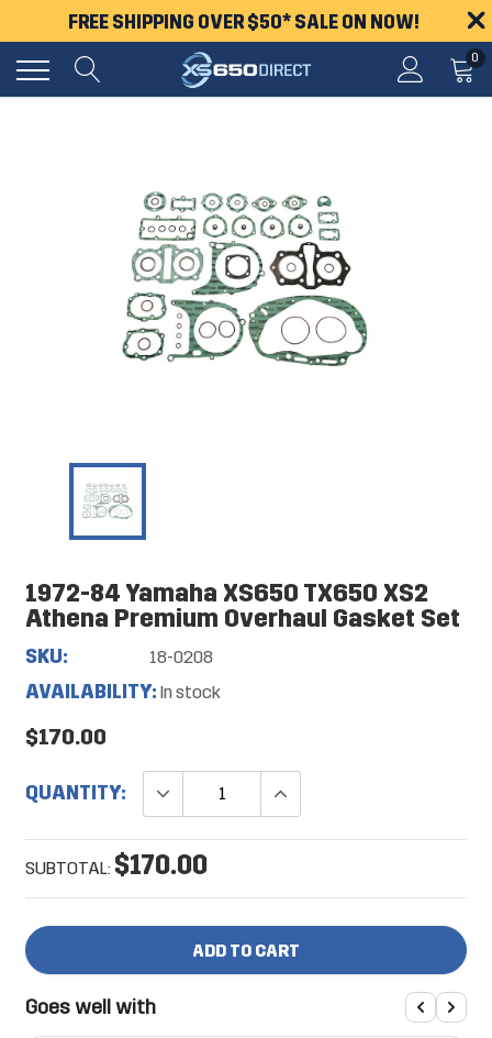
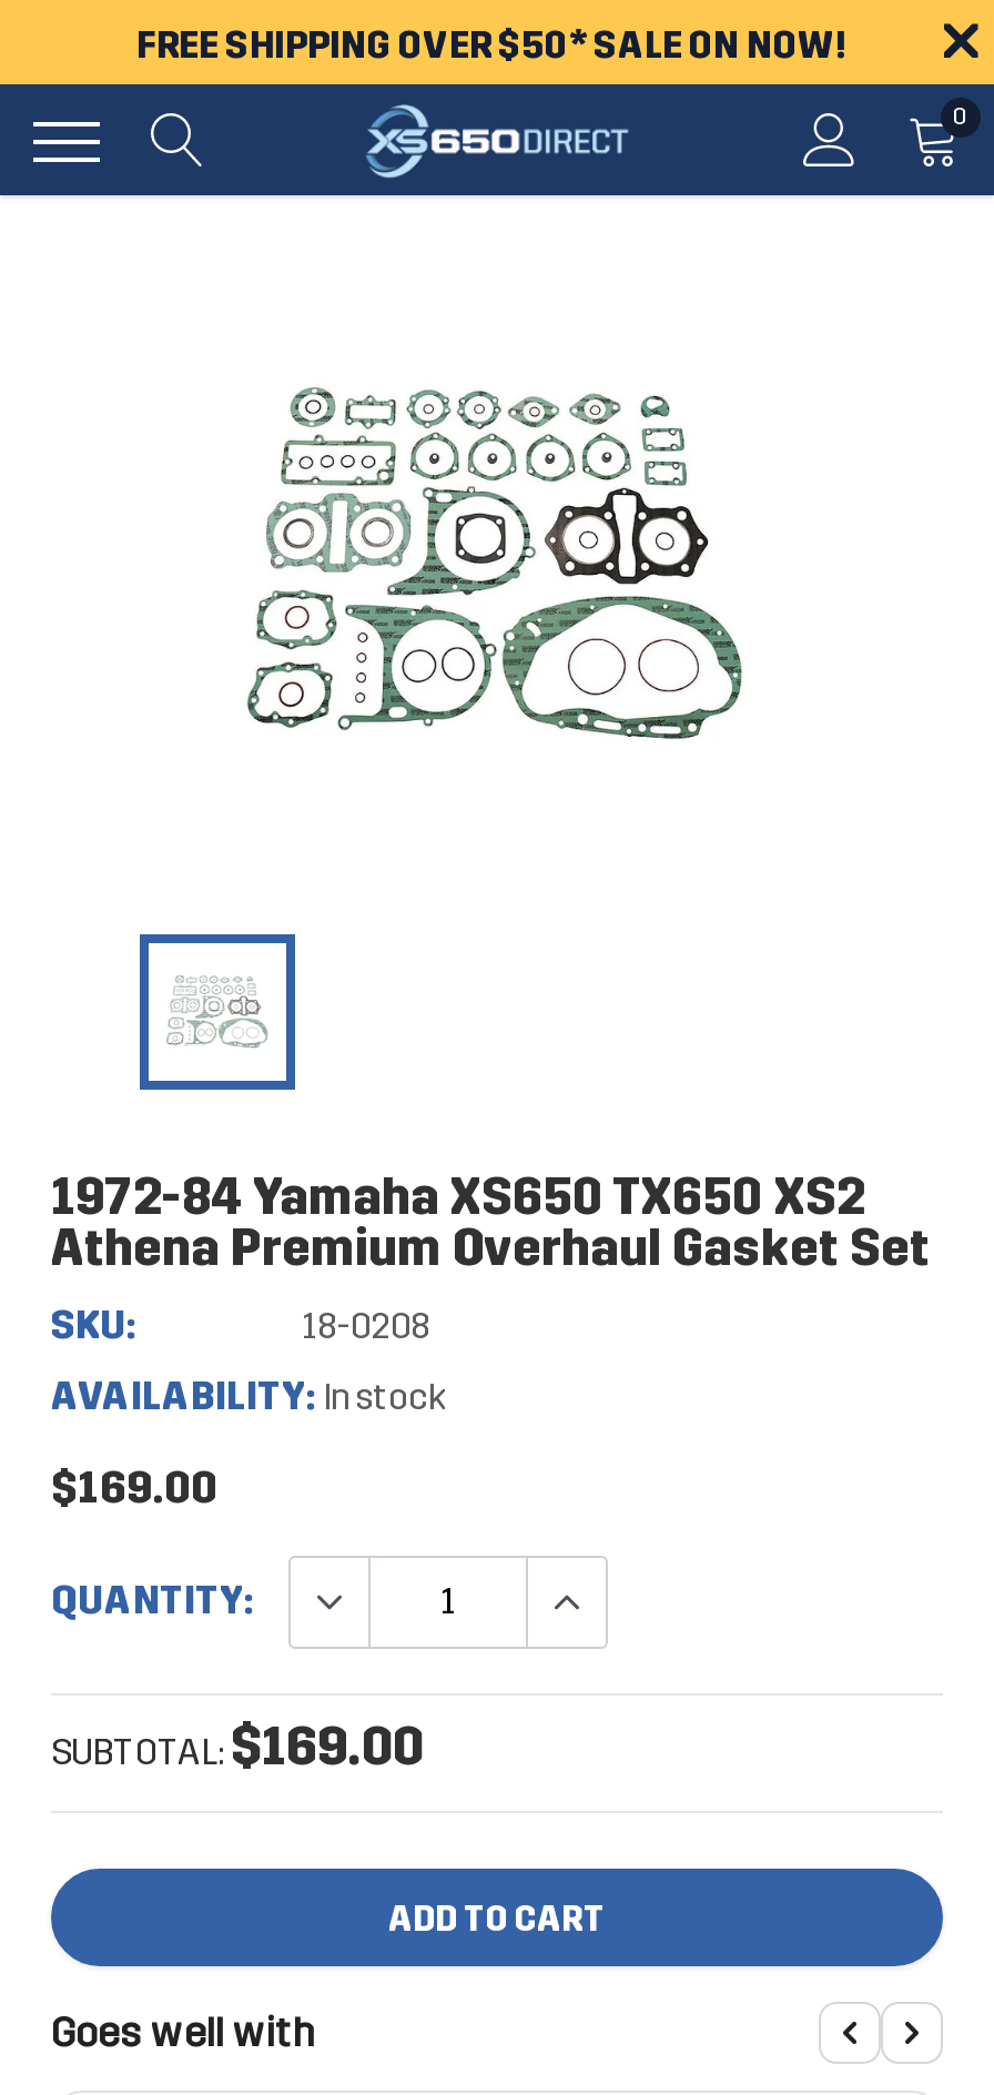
[25,725,107,750] $170.00 -> [51,1463,217,1514] $169.00
[25,850,208,881] SUBTOTAL: $170.00 -> [51,1716,424,1779] SUBTOTAL: $169.00

